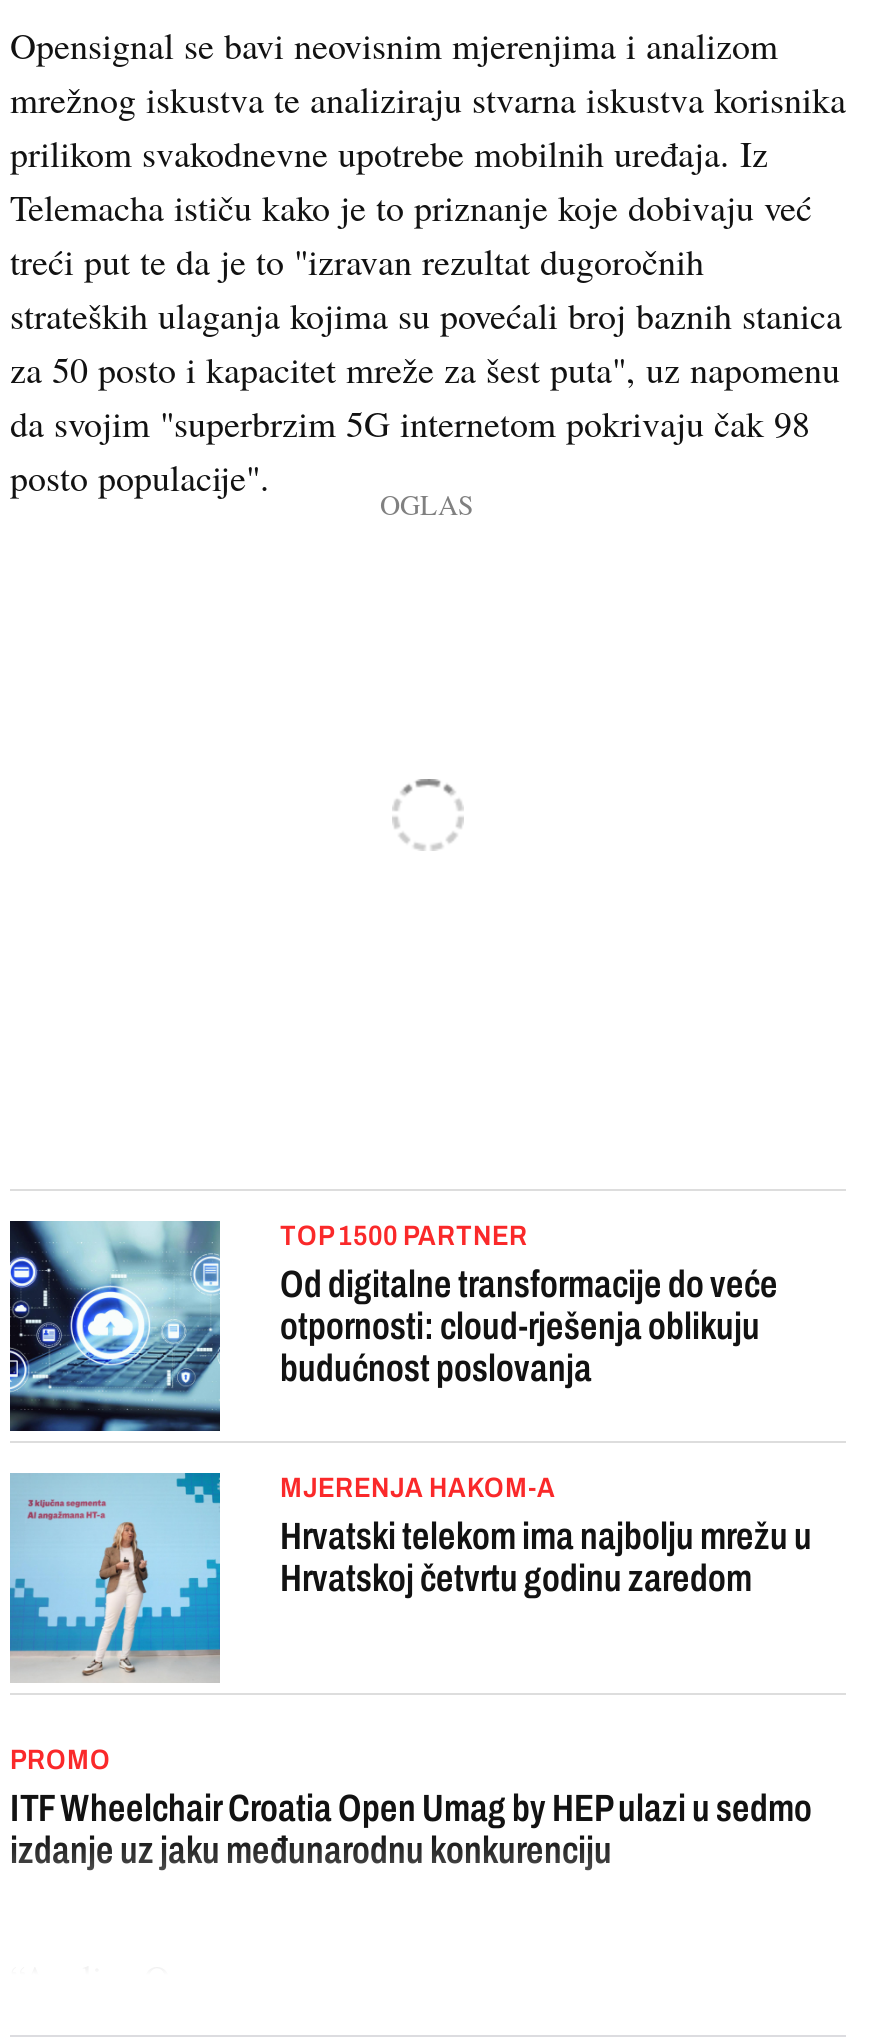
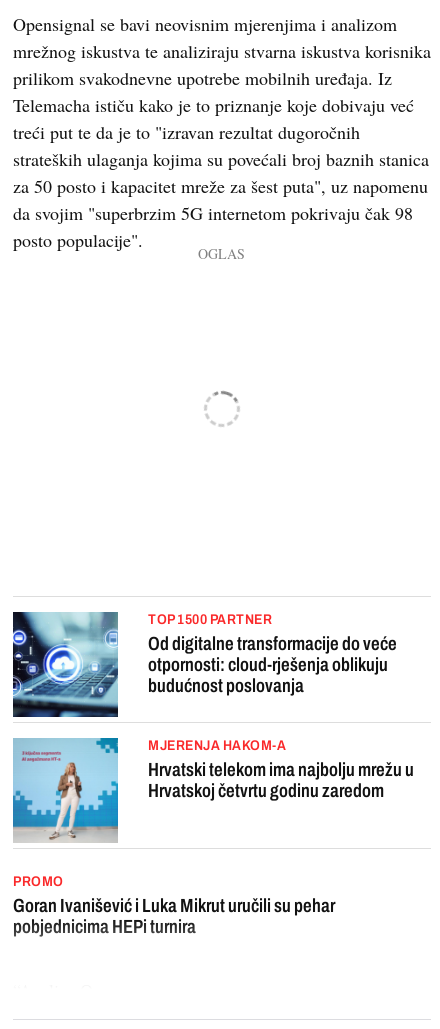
[10,1787,812,1871] ITF Wheelchair Croatia Open Umag by HEP ulazi u sedmo | izdanje uz jaku međunarodnu konkurenciju -> [13,895,335,937] Goran Ivanišević i Luka Mikrut uručili su pehar | pobjednicima HEPi turnira

